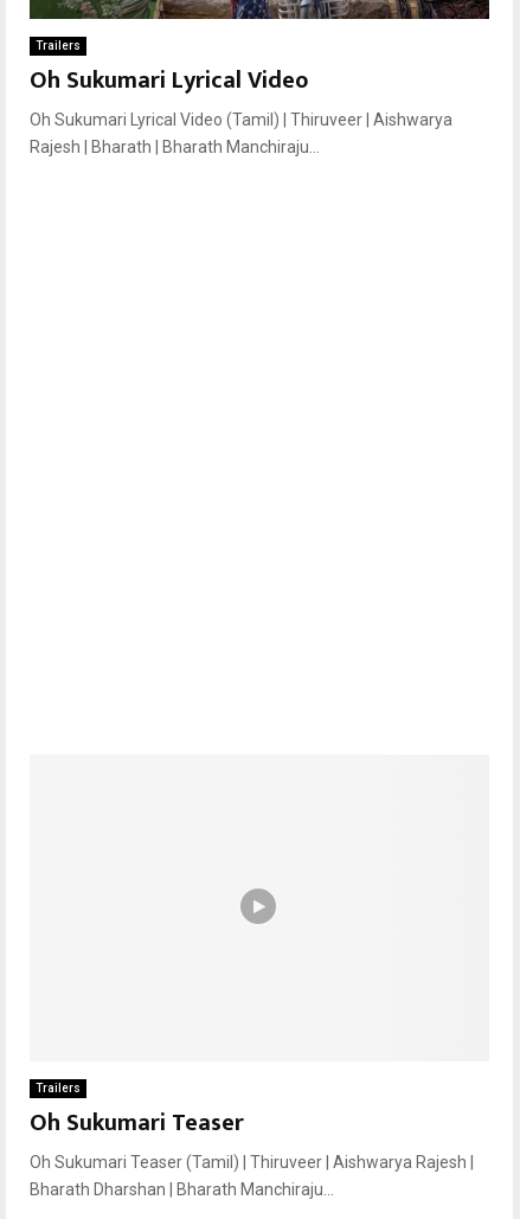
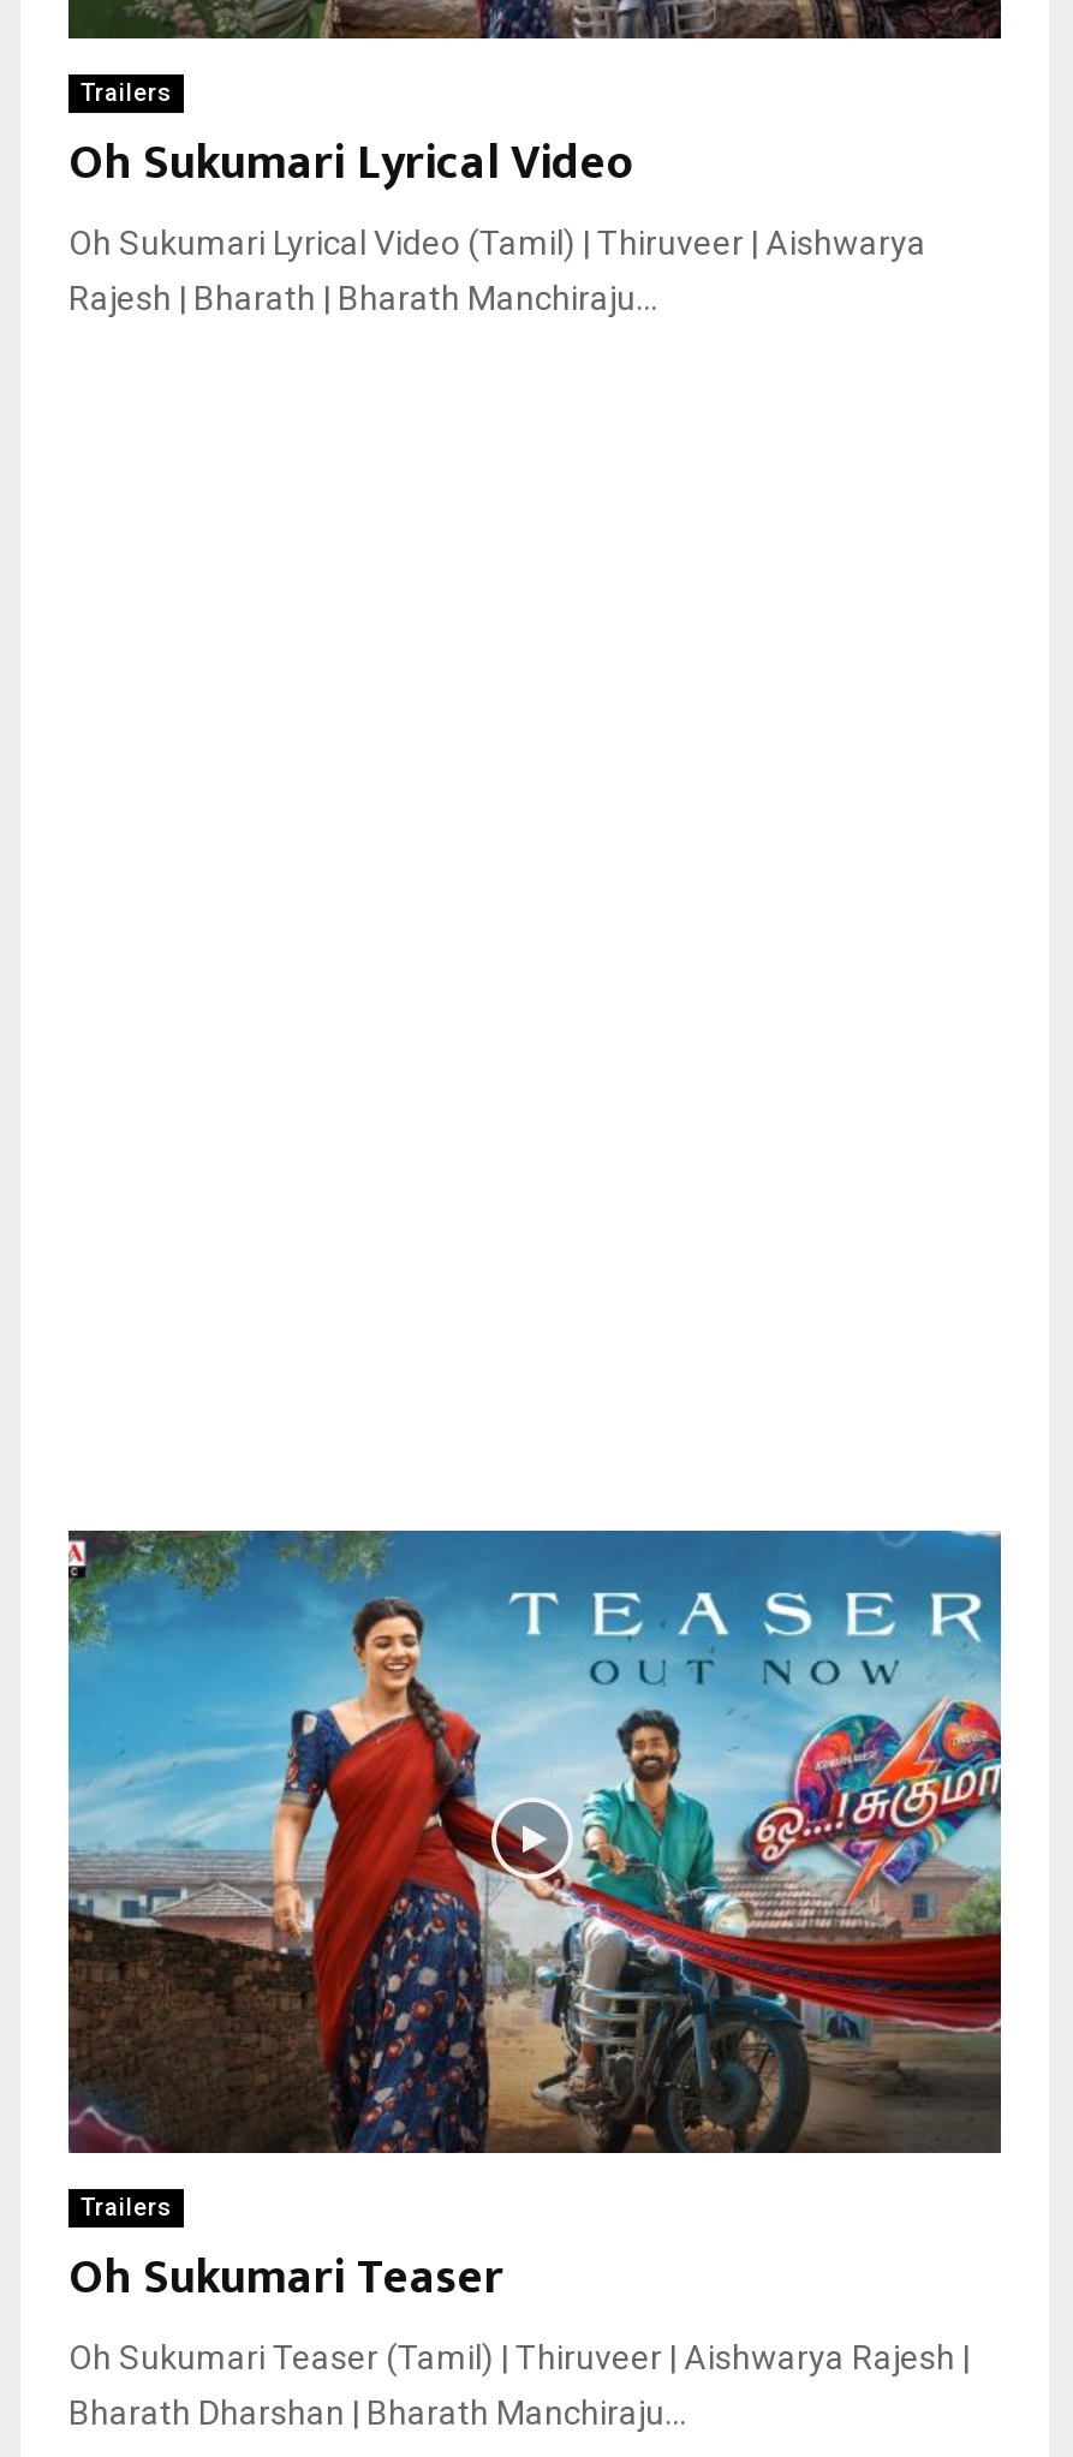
none -> [66,1528,1003,2155] [image]

